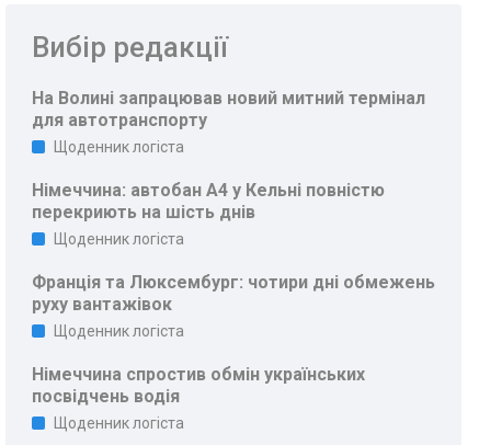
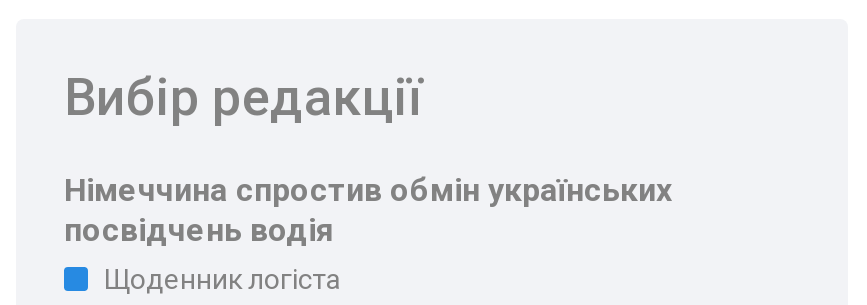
[32,88,435,340] На Волині запрацював новий митний термінал | для автотранспорту | Щоденник логіста | Німеччина: автобан A4 у Кельні повністю | перекриють на шість днів | Щоденник логіста | Франція та Люксембург: чотири дні обмежень | руху вантажівок | Щоденник логіста -> none

